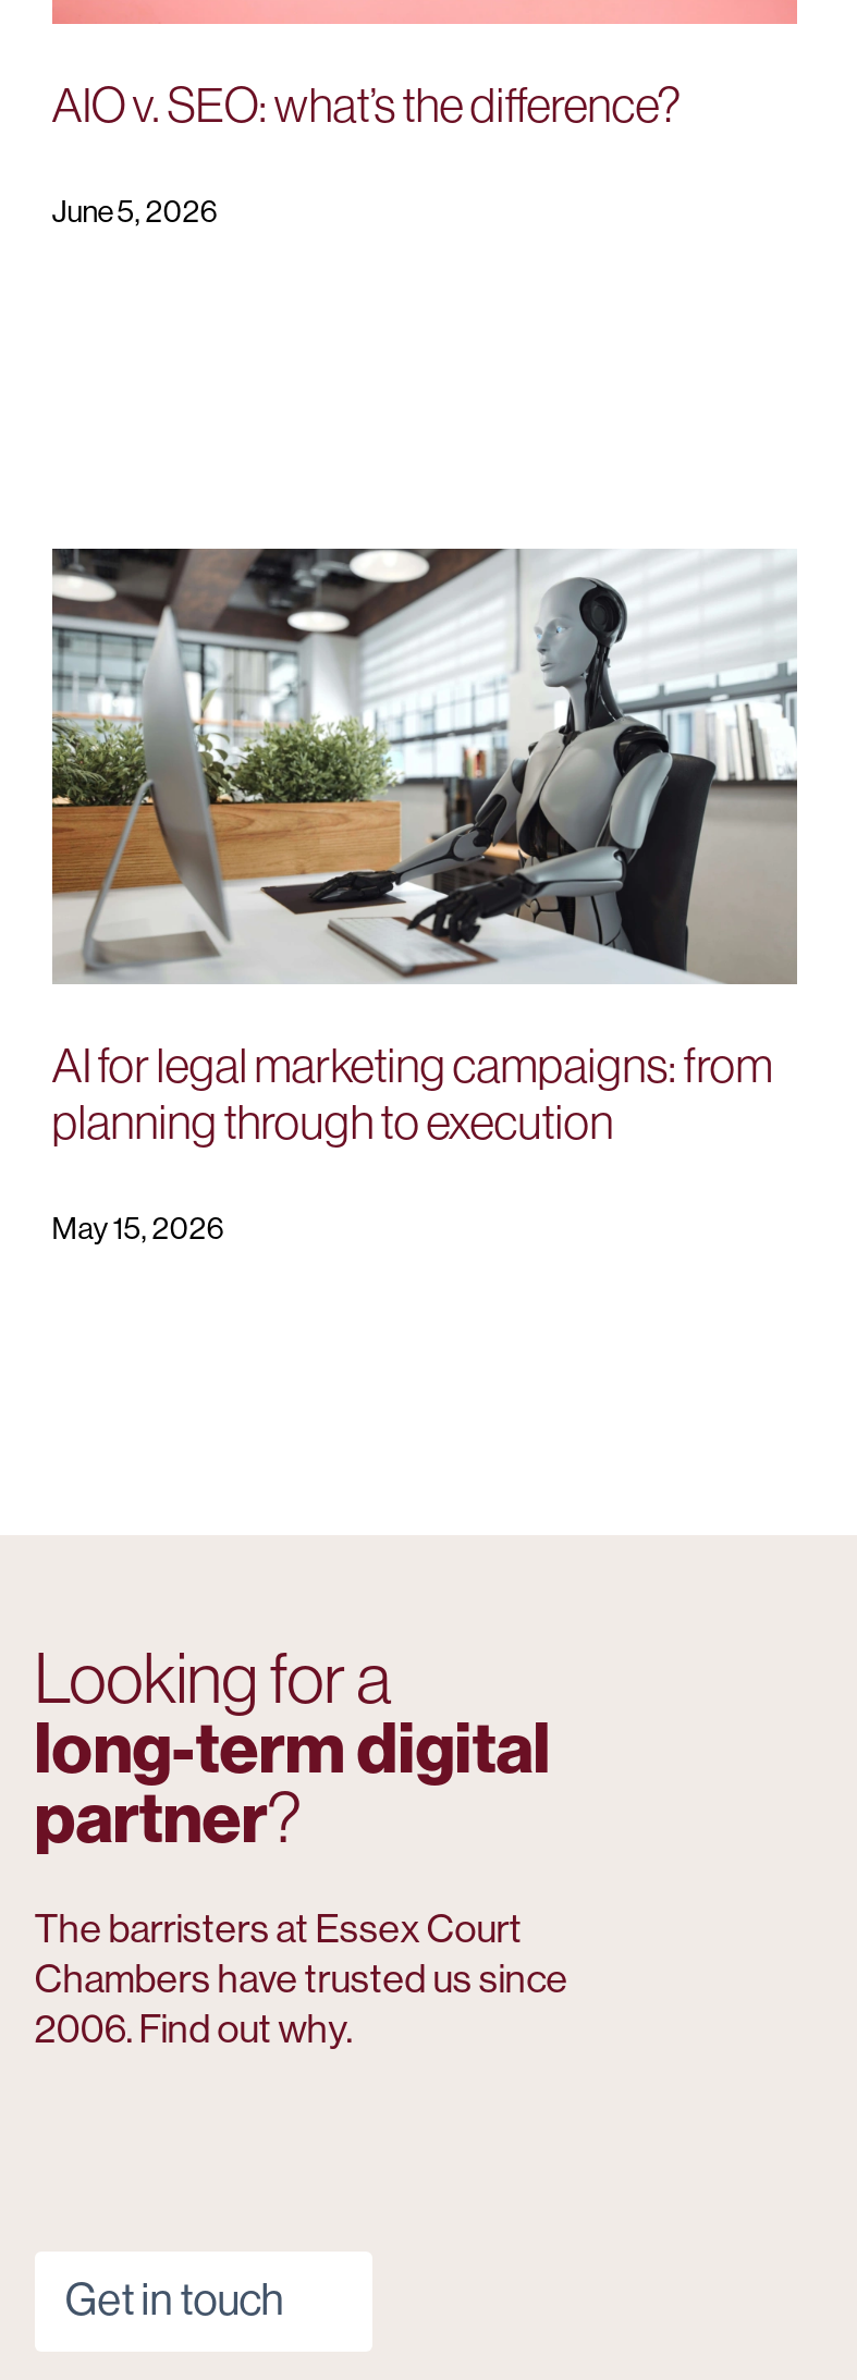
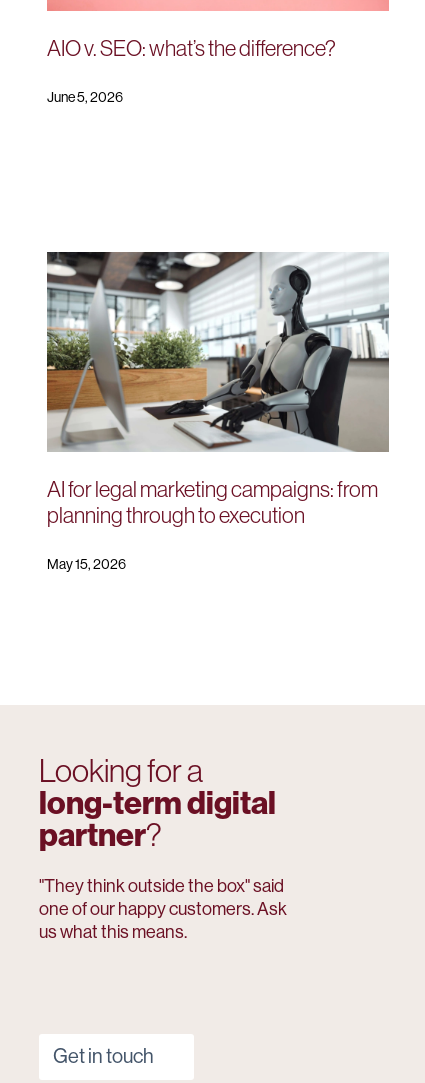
[34,1907,568,2051] The barristers at Essex Court | Chambers have trusted us since | 2006. Find out why. -> [39,876,287,942] "They think outside the box" said | one of our happy customers. Ask | us what this means.

